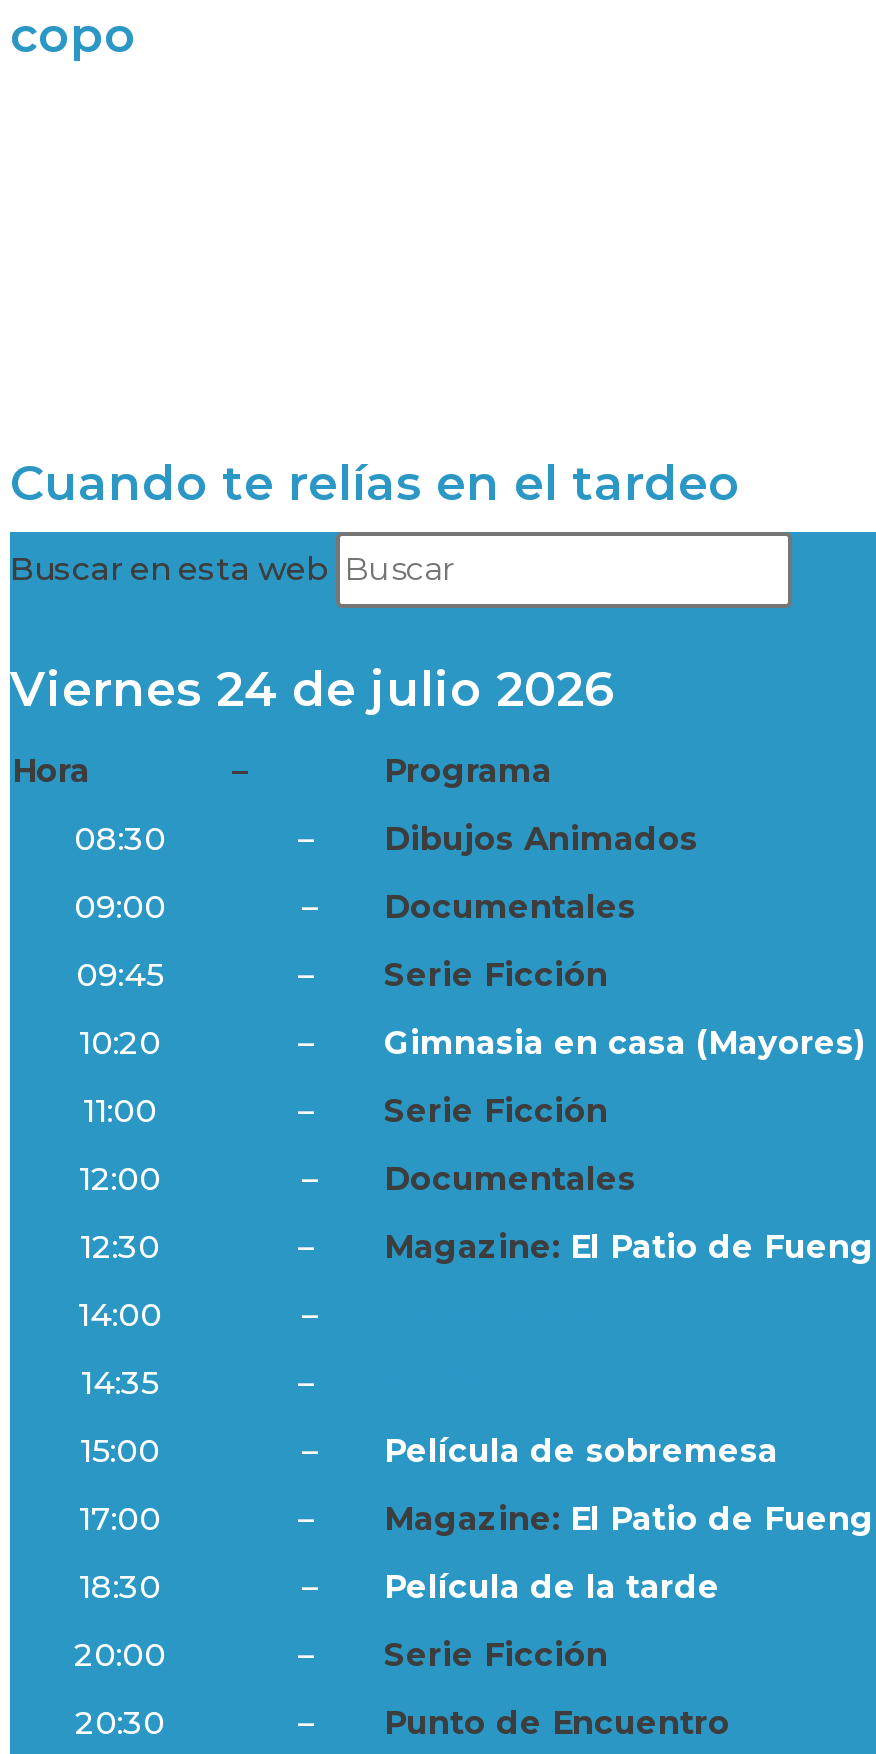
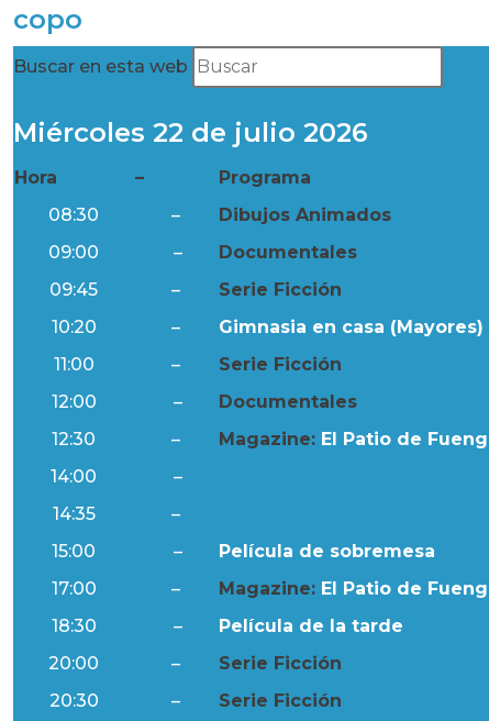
[10,453,740,511] Cuando te relías en el tardeo -> none
[10,659,614,717] Viernes 24 de julio 2026 -> [13,116,368,148] Miércoles 22 de julio 2026
[384,1703,730,1741] Punto de Encuentro -> [219,690,342,711] Serie Ficción

